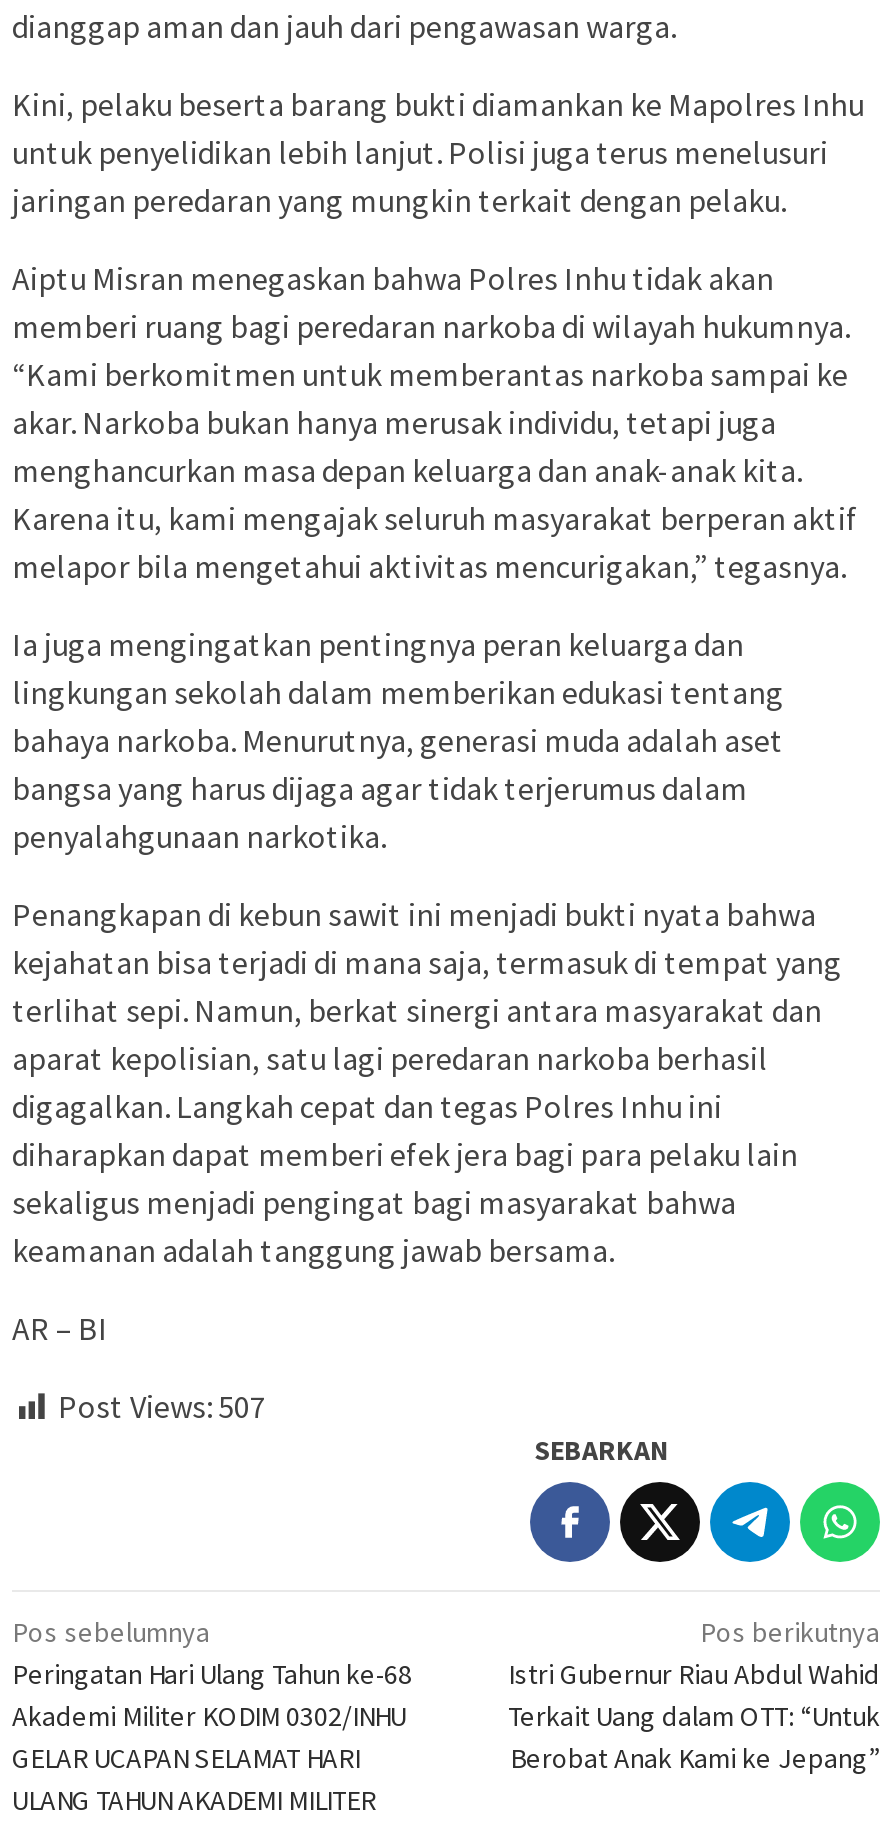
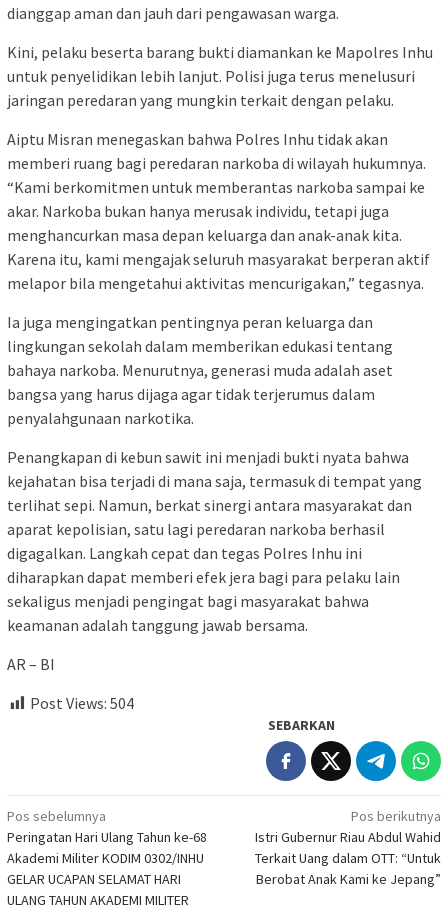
[58,1386,266,1426] Post Views: 507 -> [30,693,134,713] Post Views: 504

